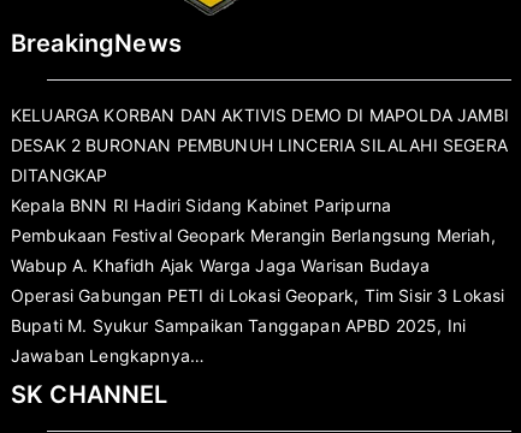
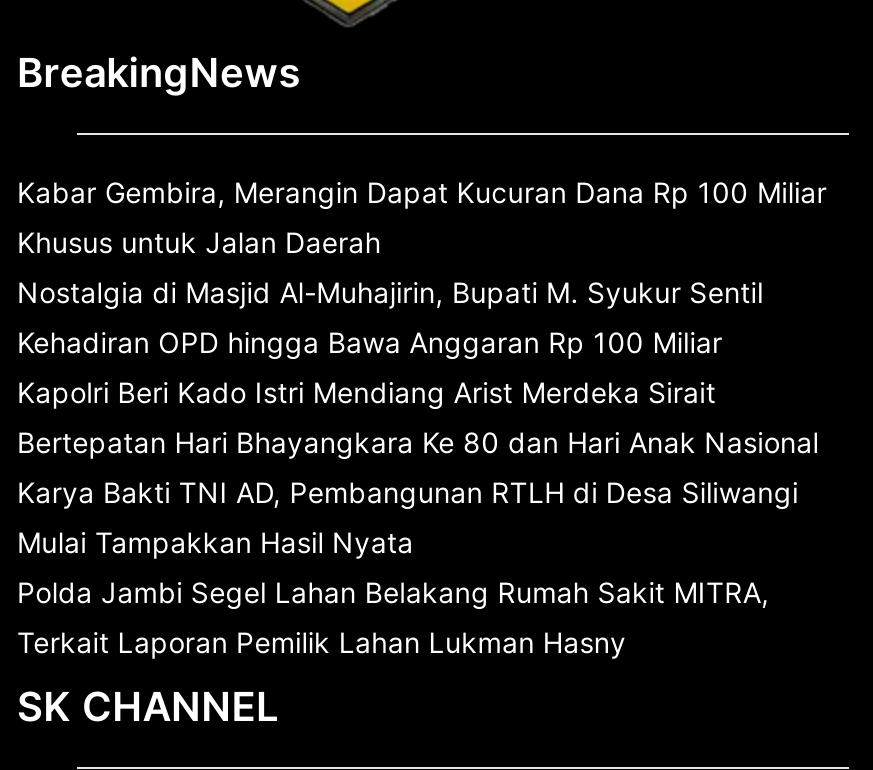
[11,105,509,366] KELUARGA KORBAN DAN AKTIVIS DEMO DI MAPOLDA JAMBI | DESAK 2 BURONAN PEMBUNUH LINCERIA SILALAHI SEGERA | DITANGKAP | Kepala BNN RI Hadiri Sidang Kabinet Paripurna | Pembukaan Festival Geopark Merangin Berlangsung Meriah, | Wabup A. Khafidh Ajak Warga Jaga Warisan Budaya | Operasi Gabungan PETI di Lokasi Geopark, Tim Sisir 3 Lokasi | Bupati M. Syukur Sampaikan Tanggapan APBD 2025, Ini | Jawaban Lengkapnya… -> [17,175,827,659] Kabar Gembira, Merangin Dapat Kucuran Dana Rp 100 Miliar | Khusus untuk Jalan Daerah | Nostalgia di Masjid Al-Muhajirin, Bupati M. Syukur Sentil | Kehadiran OPD hingga Bawa Anggaran Rp 100 Miliar | Kapolri Beri Kado Istri Mendiang Arist Merdeka Sirait | Bertepatan Hari Bhayangkara Ke 80 dan Hari Anak Nasional | Karya Bakti TNI AD, Pembangunan RTLH di Desa Siliwangi | Mulai Tampakkan Hasil Nyata | Polda Jambi Segel Lahan Belakang Rumah Sakit MITRA, | Terkait Laporan Pemilik Lahan Lukman Hasny

